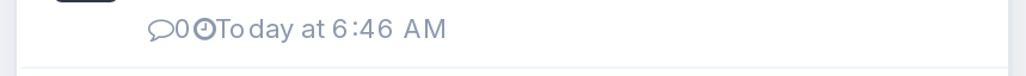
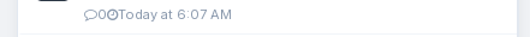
[174,12,447,45] 0 Today at 6:46 AM -> [97,6,232,23] 0 Today at 6:07 AM

